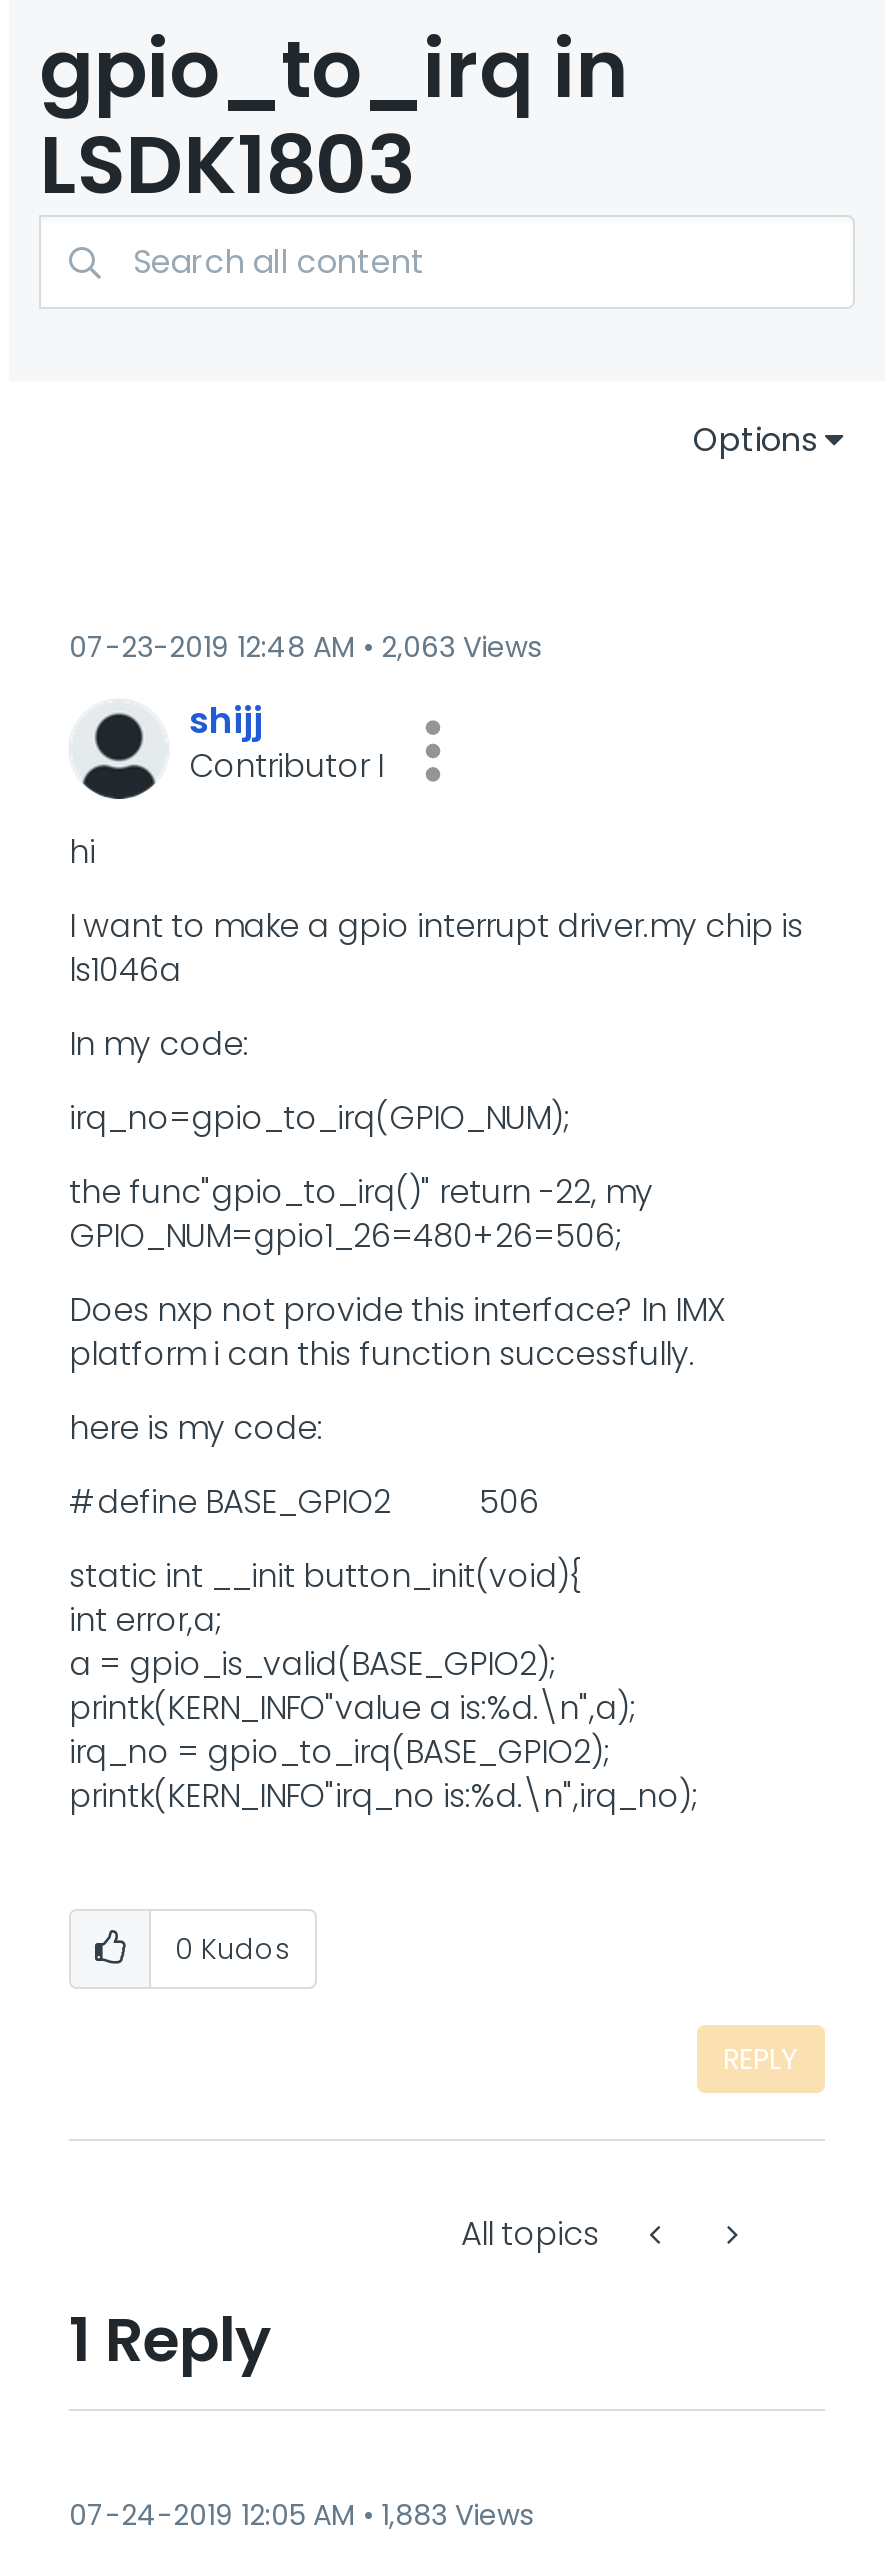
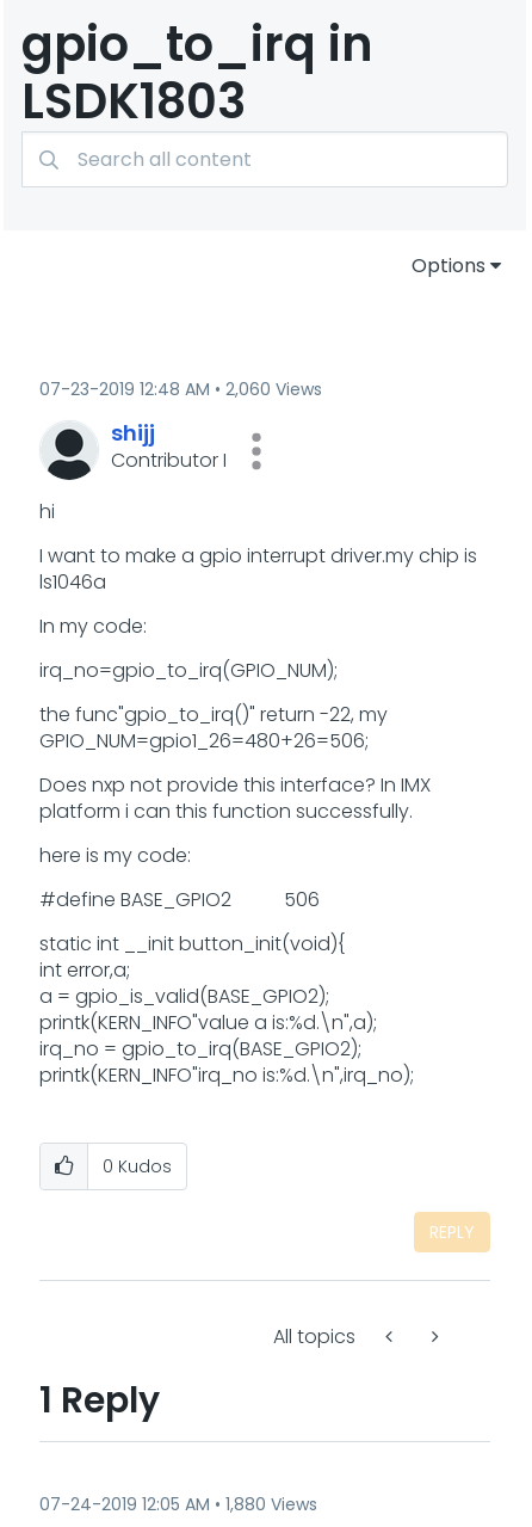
[69,627,541,667] 07-23-2019 12:48 AM 2,063 Views -> [39,377,322,401] 07-23-2019 12:48 AM 2,060 Views
[69,2495,533,2535] 07-24-2019 12:05 AM 1,883 Views -> [39,1492,317,1516] 07-24-2019 12:05 AM 1,880 Views

